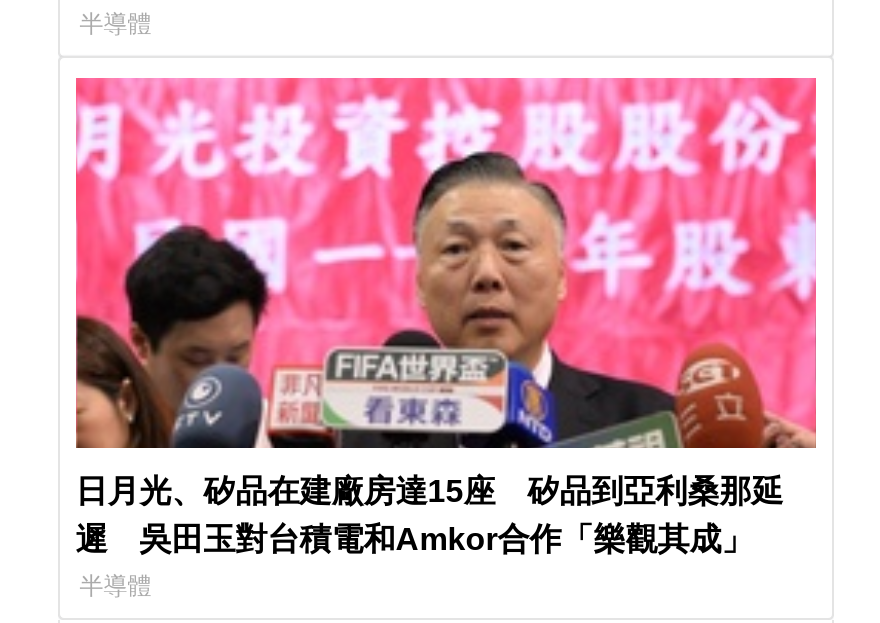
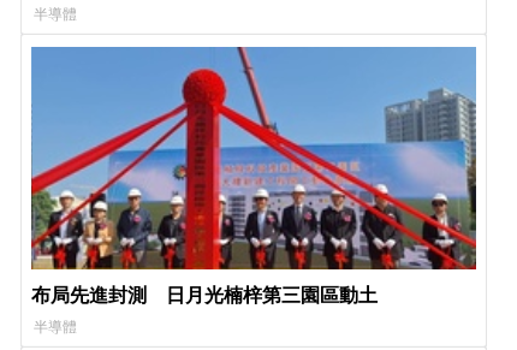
[74,76,818,556] [image] | 日月光、矽品在建廠房達15座 矽品到亞利桑那延 | 遲 吳田玉對台積電和Amkor合作「樂觀其成」 -> [30,46,477,306] [image] | 布局先進封測 日月光楠梓第三園區動土

